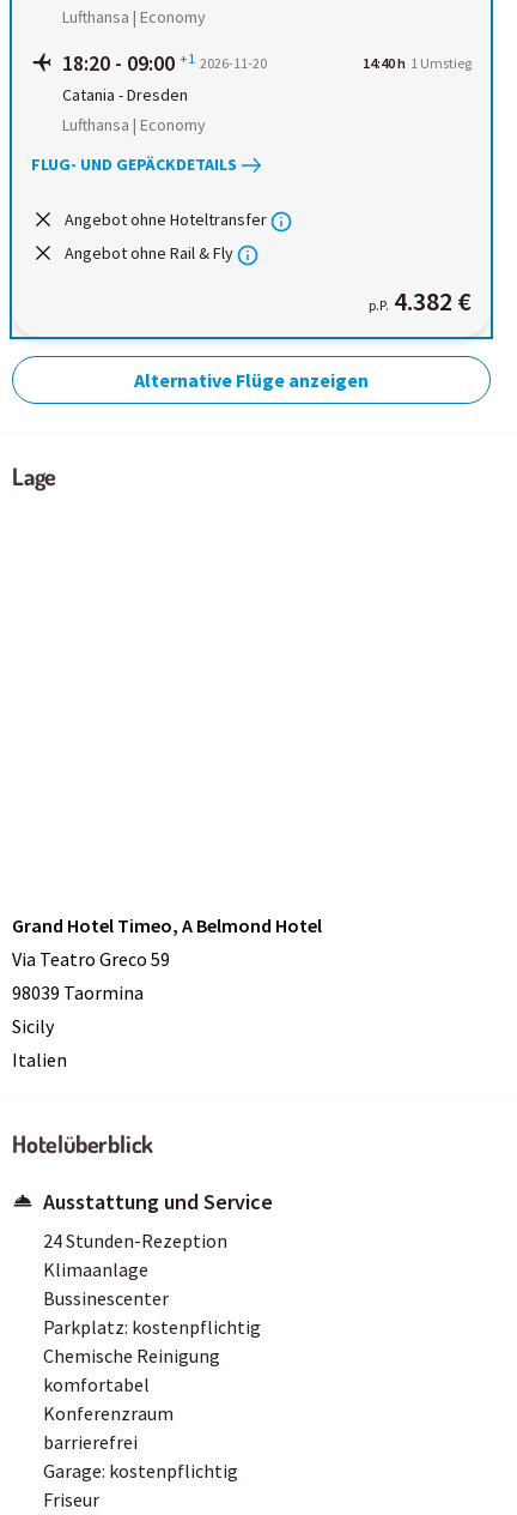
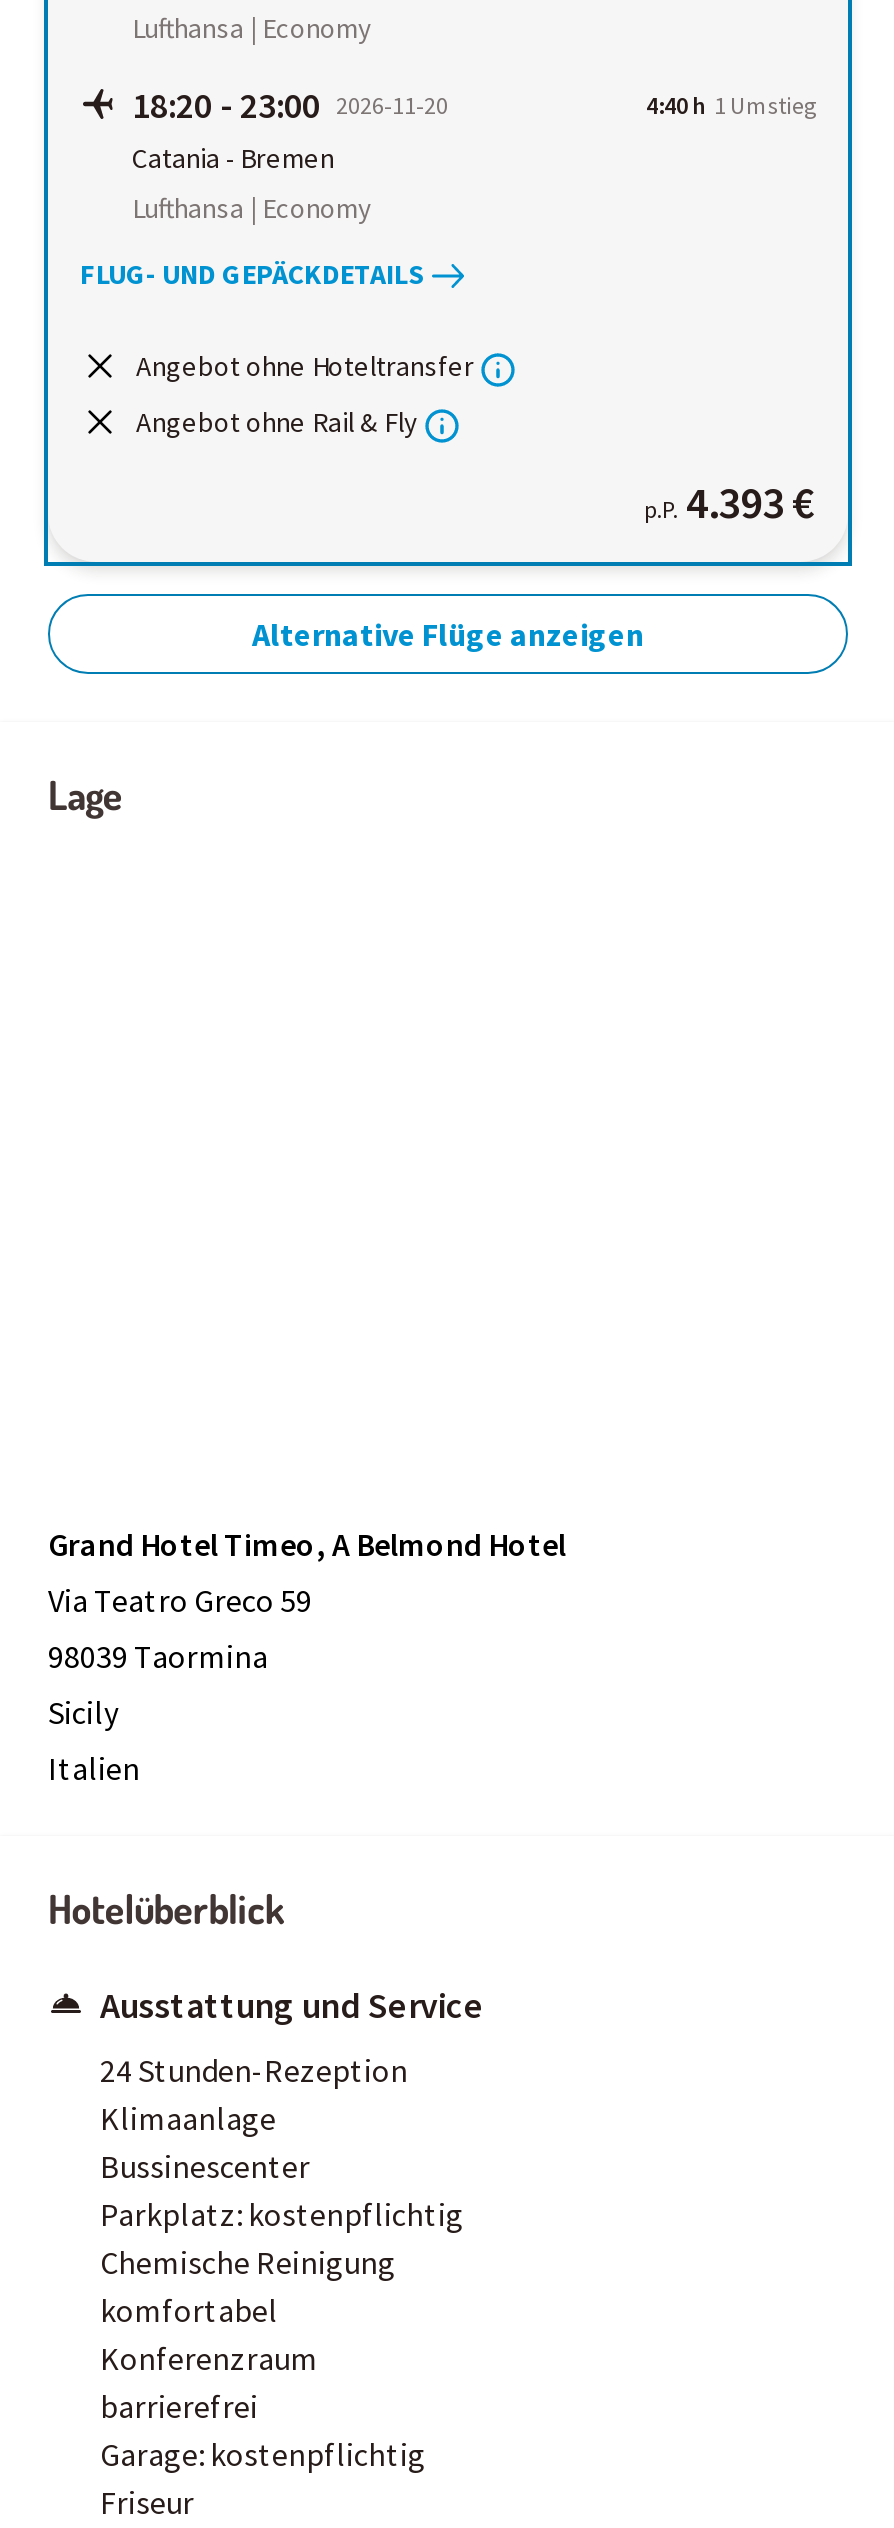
[62,49,471,77] 18:20 - 09:00 +1 2026-11-20 | 14:40 h 1 Umstieg -> [132,82,816,128] 18:20 - 23:00 2026-11-20 | 4:40 h 1 Umstieg
[62,84,188,105] Catania - Dresden -> [132,140,334,176] Catania - Bremen
[368,284,471,318] p.P. 4.382 € -> [644,474,816,530] p.P. 4.393 €

